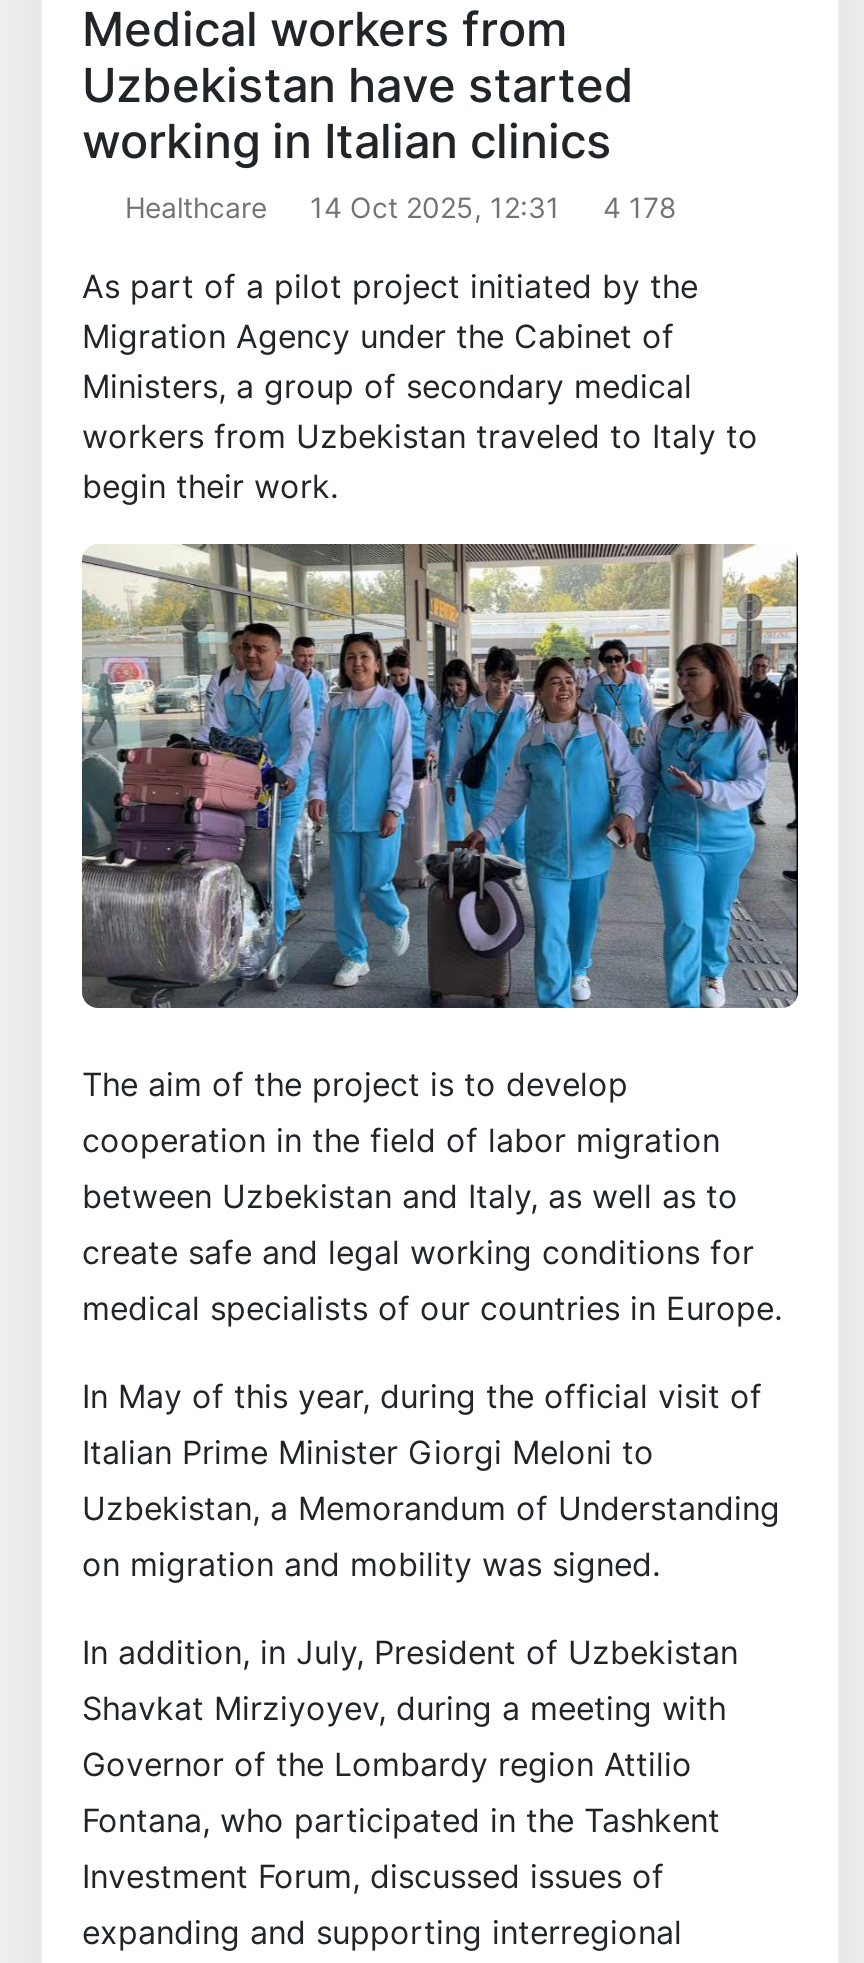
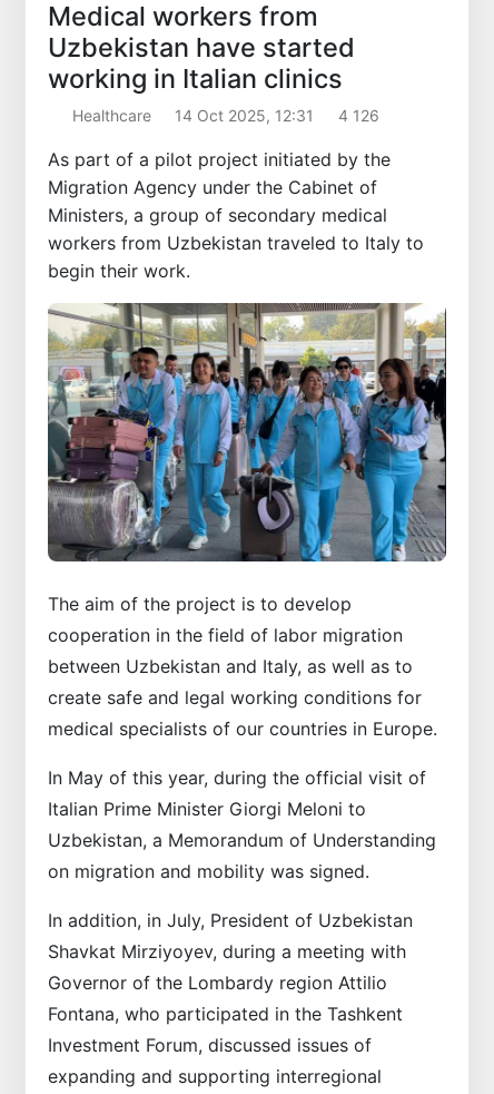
[125,191,677,225] Healthcare 14 Oct 2025, 12:31 4 178 -> [72,106,379,125] Healthcare 14 Oct 2025, 12:31 4 126

